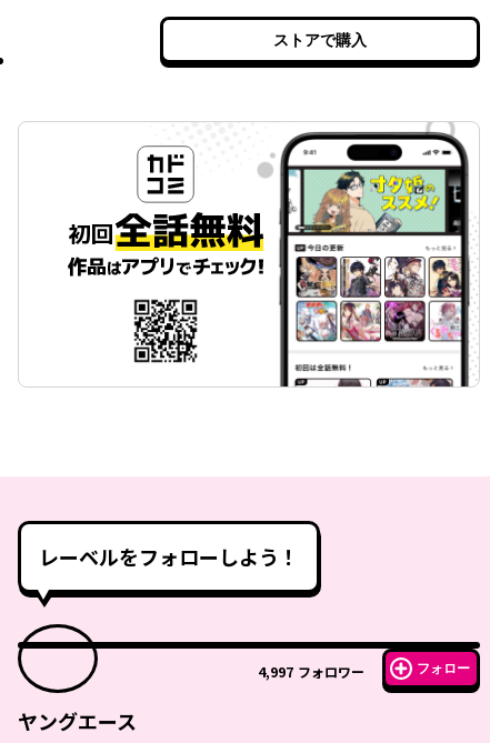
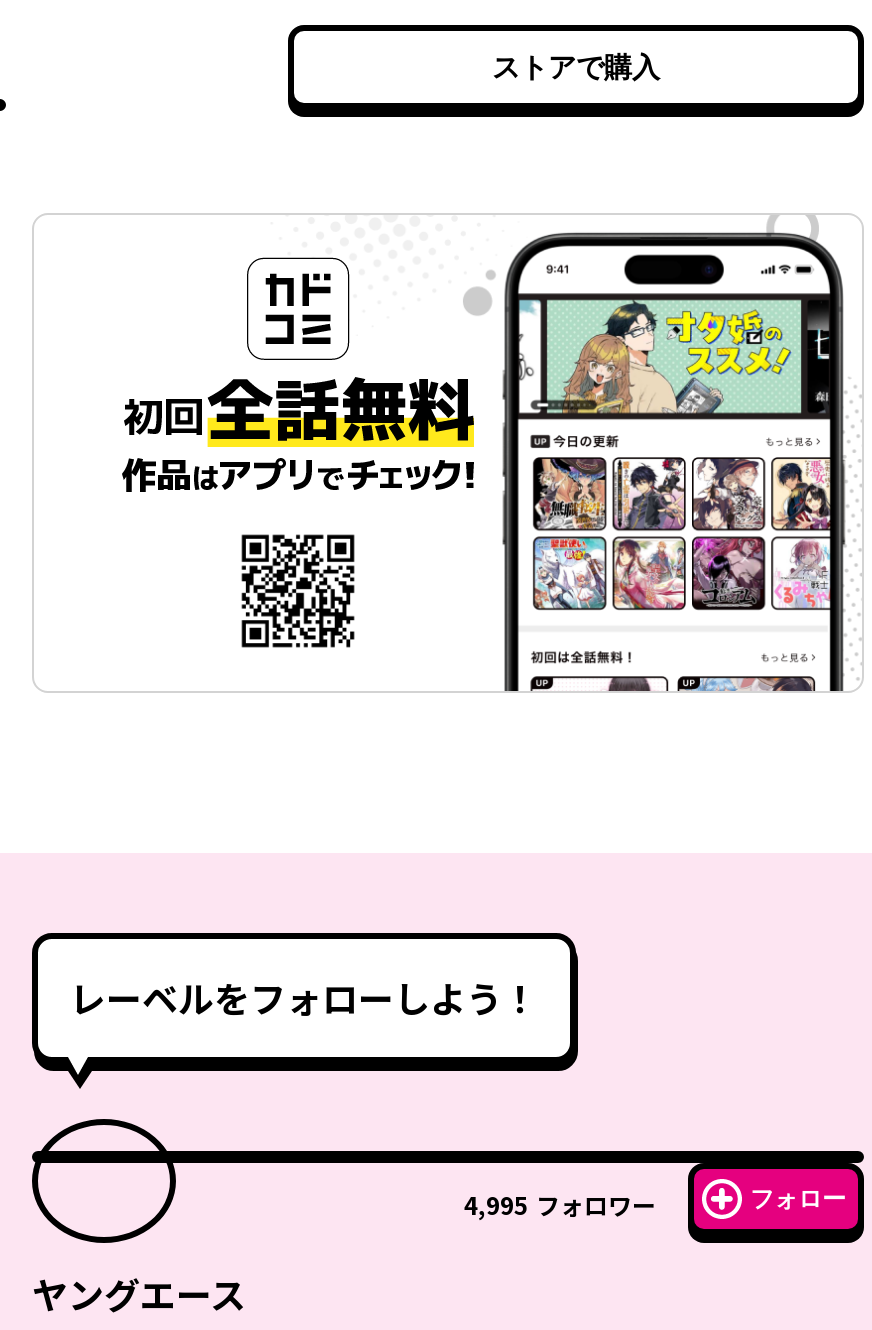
[258,661,364,680] 4,997 フォロワー -> [464,1186,656,1220] 4,995 フォロワー

